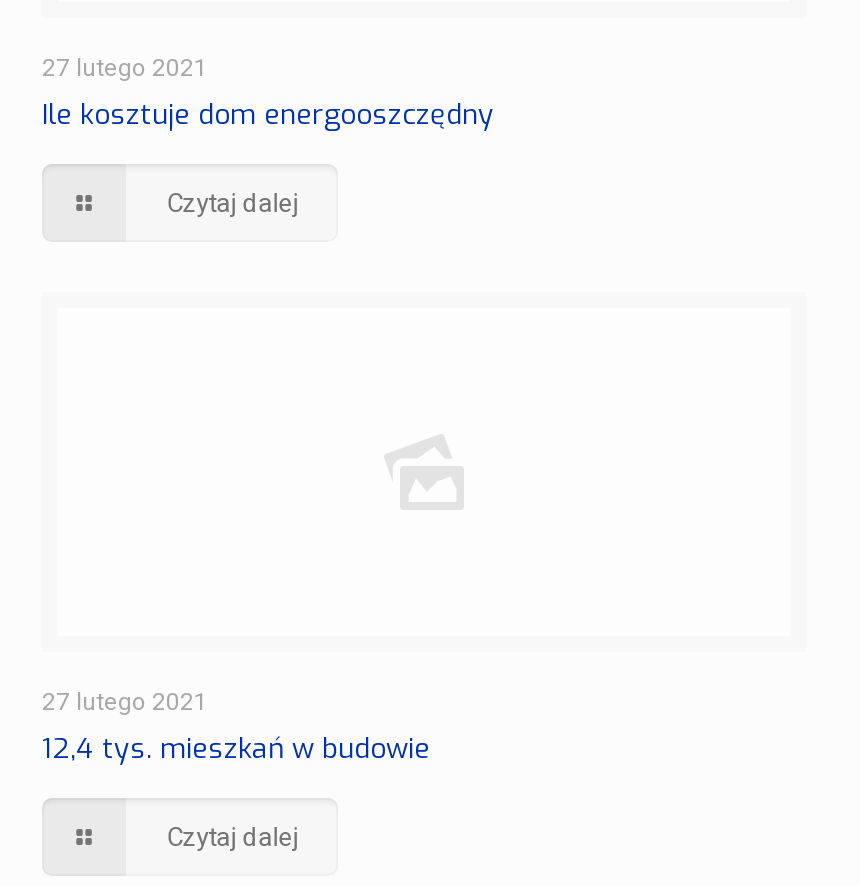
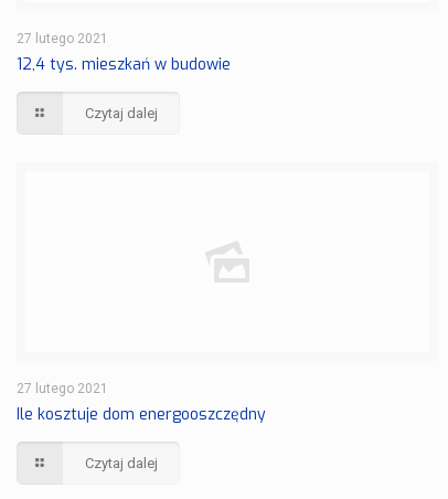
moved [42,97,494,135] -> [17,404,266,425]: Ile kosztuje dom energooszczędny
moved [42,731,430,769] -> [17,55,231,76]: 12,4 tys. mieszkań w budowie

